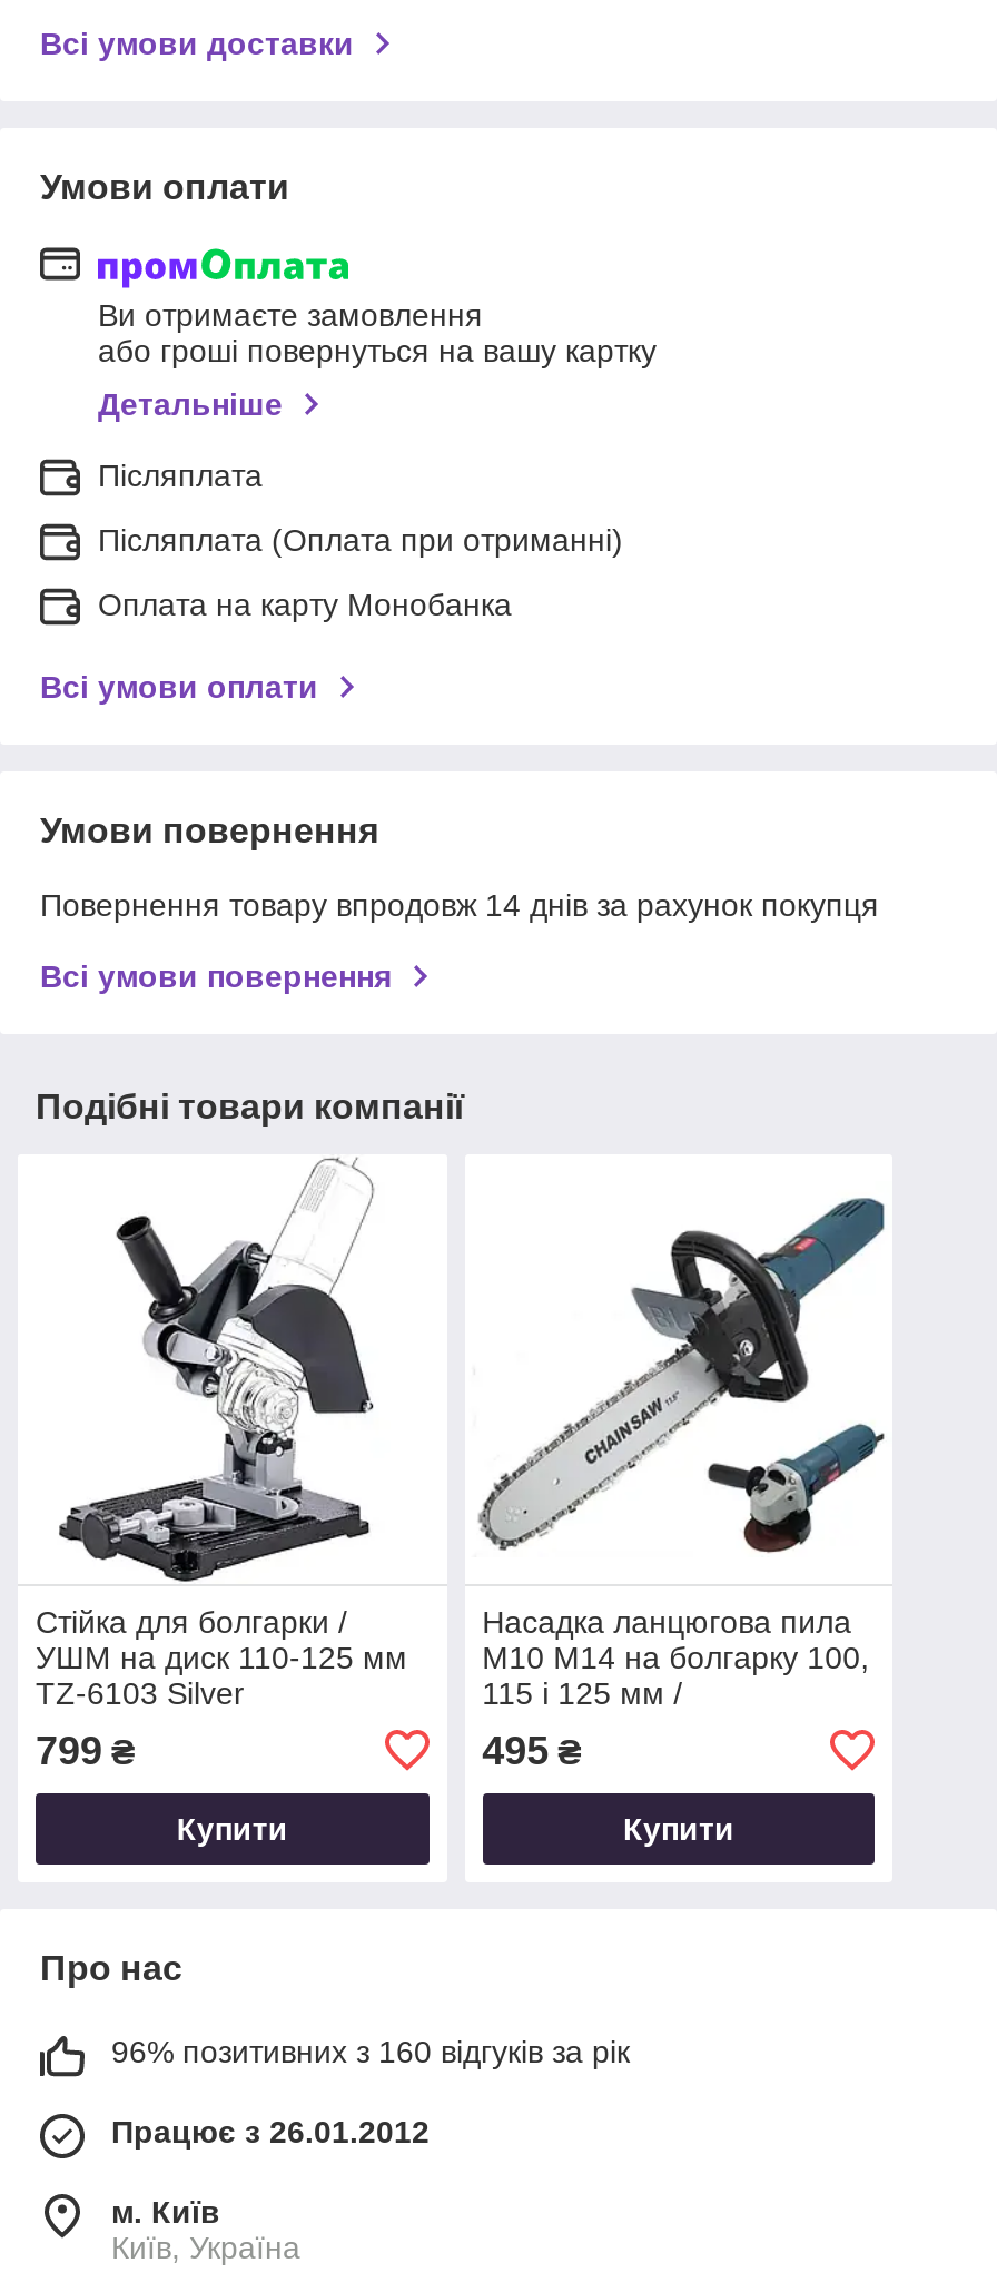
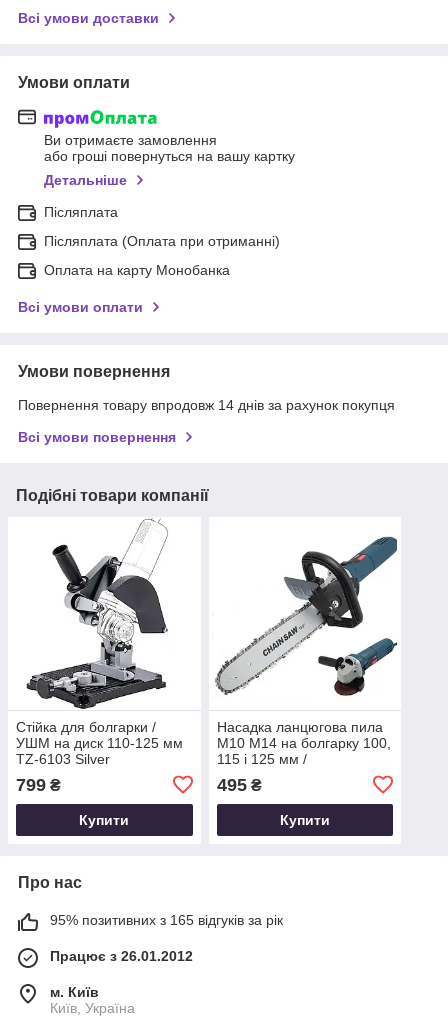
[111,2033,630,2069] 96% позитивних з 160 відгуків за рік -> [50,912,283,928] 95% позитивних з 165 відгуків за рік

